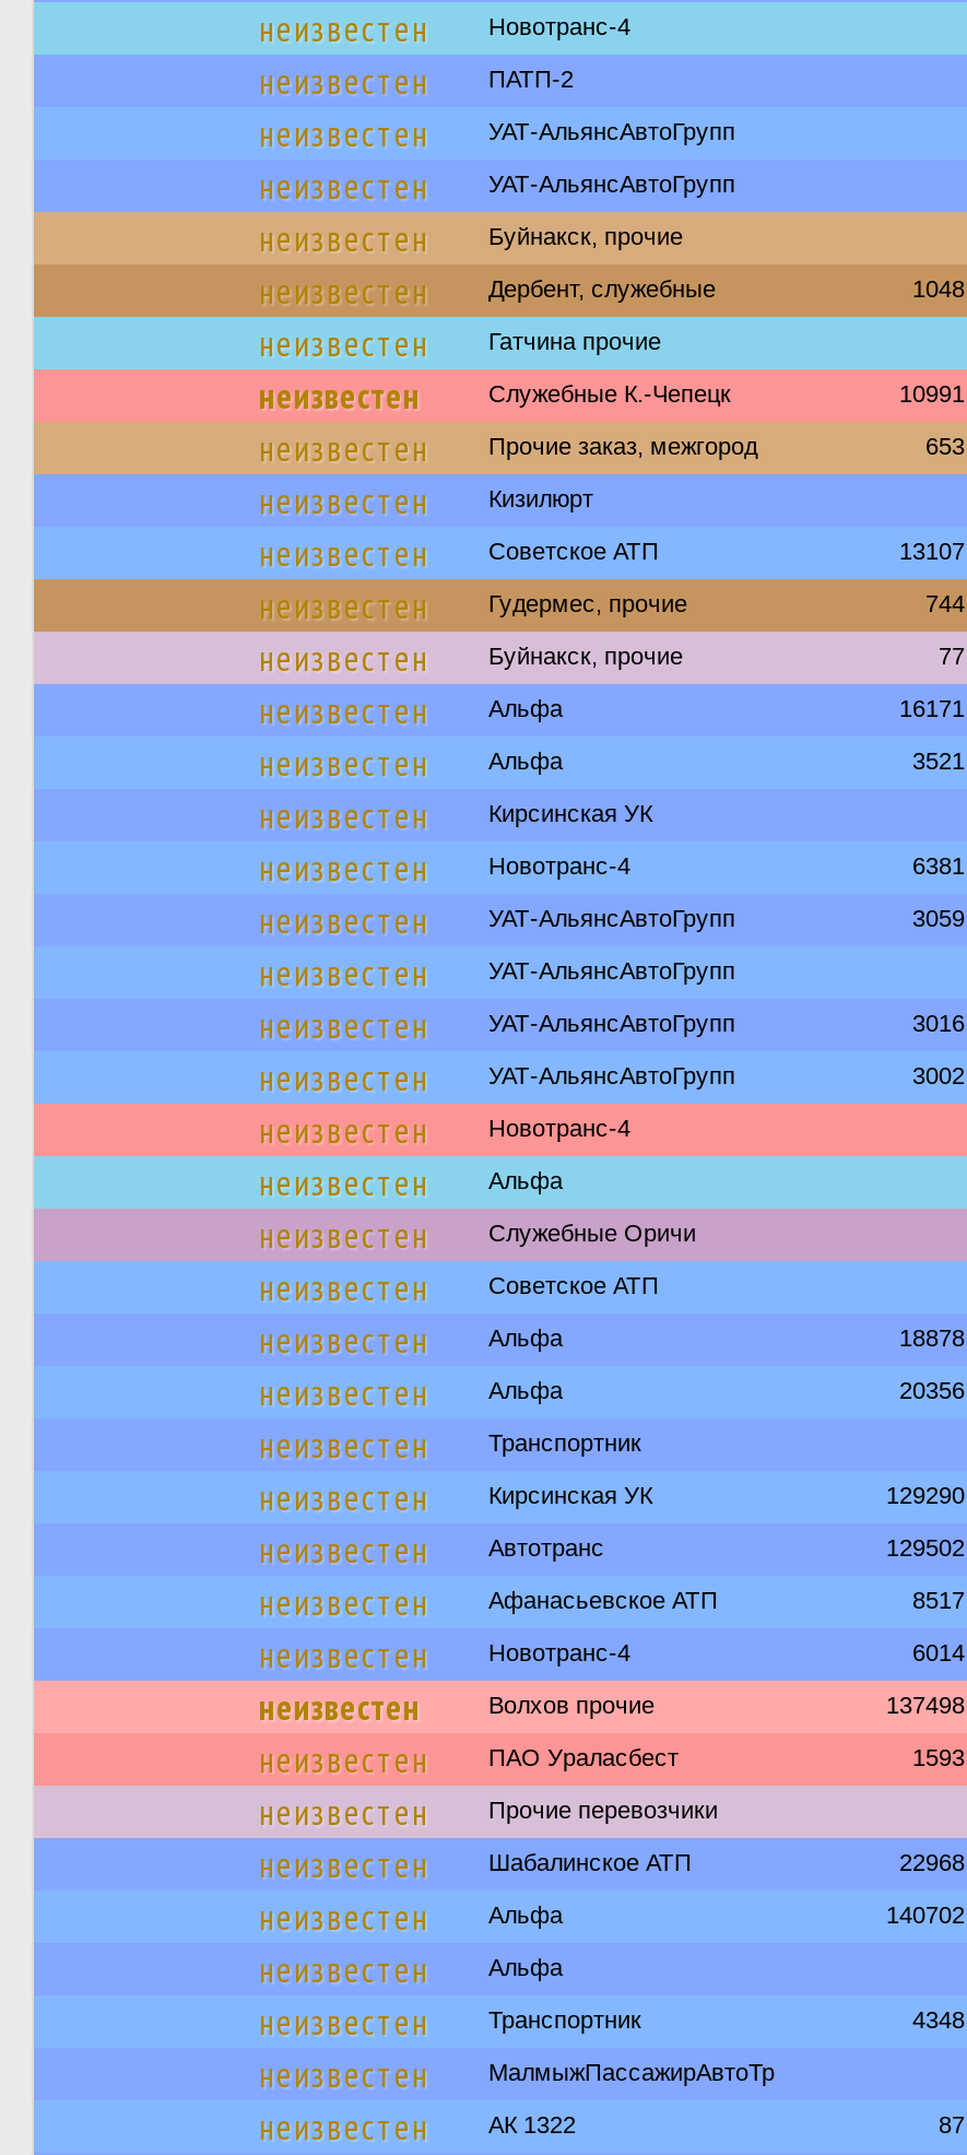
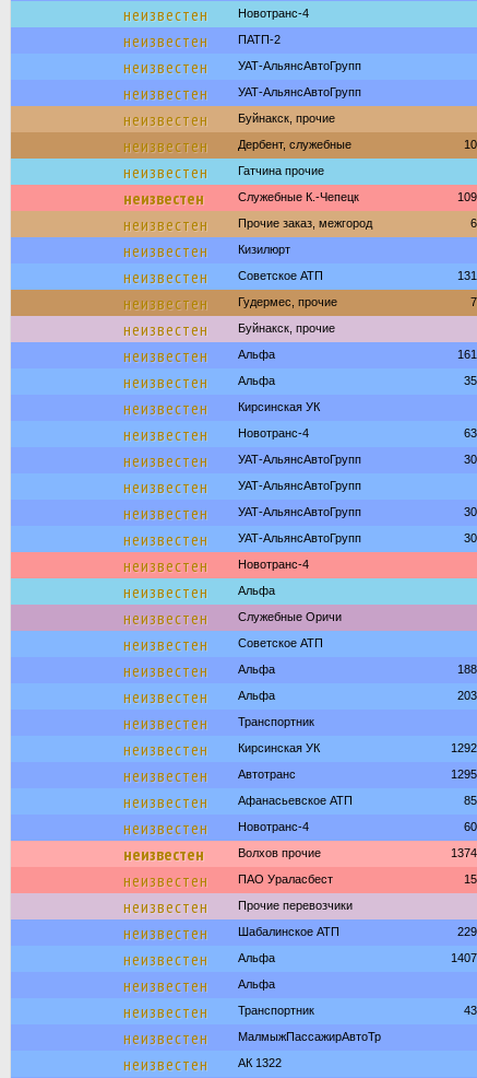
[939,643,965,669] 77 -> none
[939,2111,965,2138] 87 -> none

